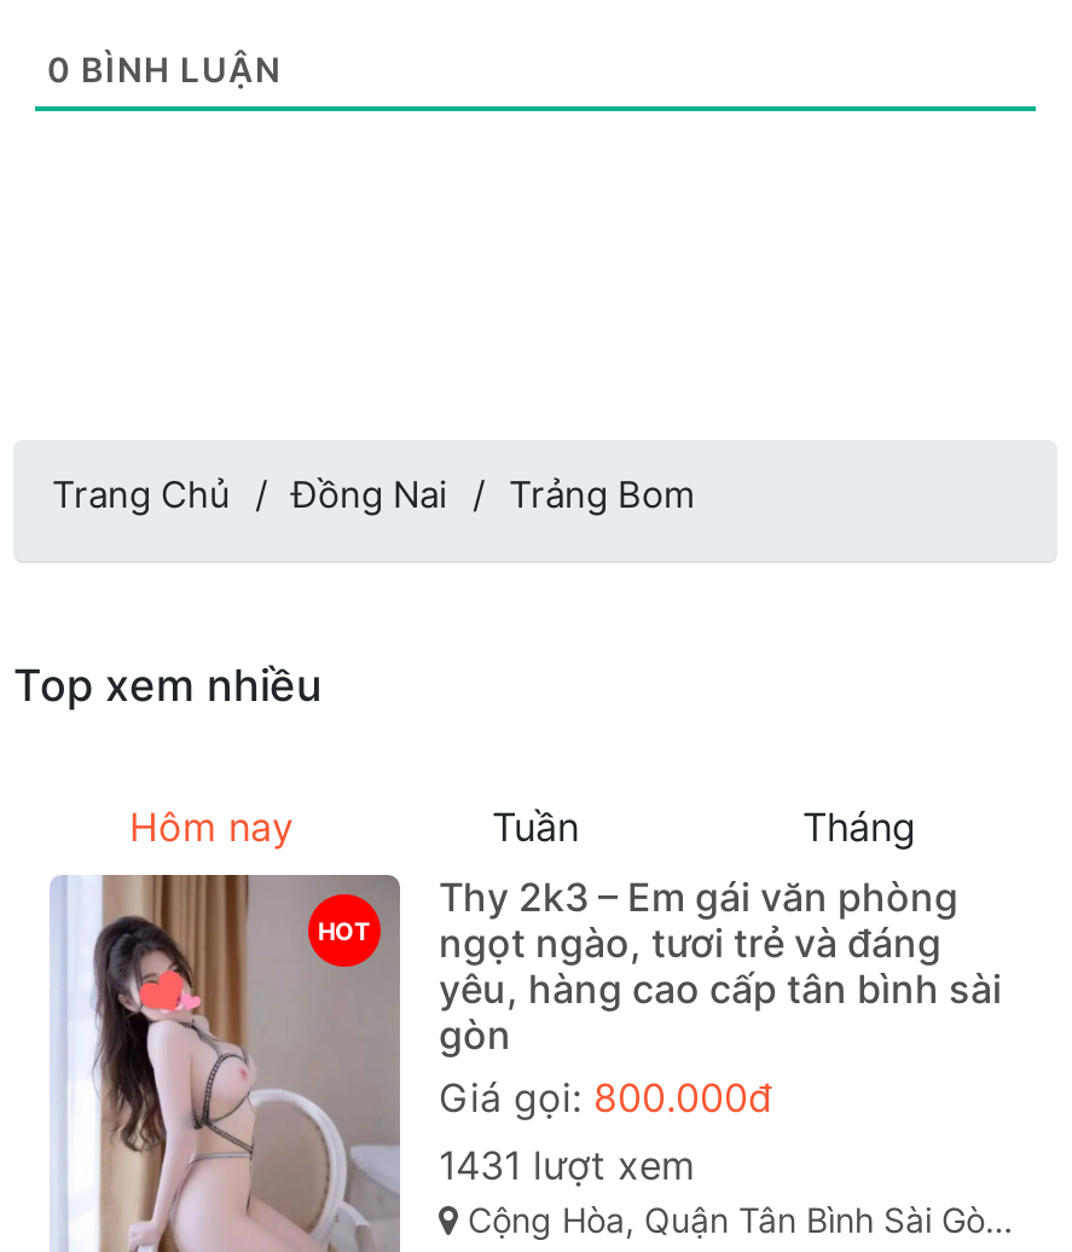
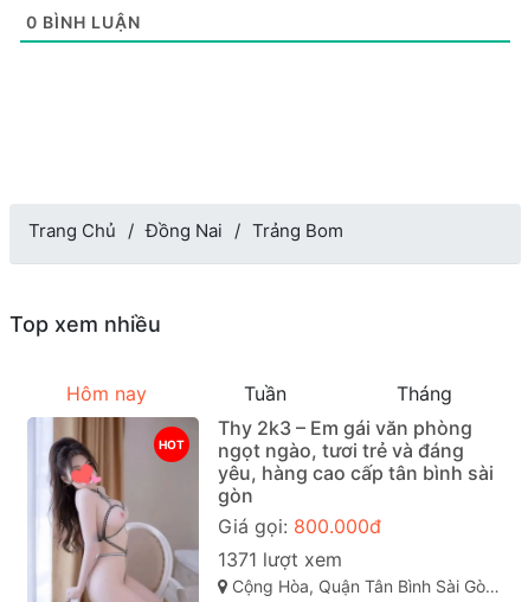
[439,1141,695,1190] 1431 lượt xem -> [218,548,342,571] 1371 lượt xem

